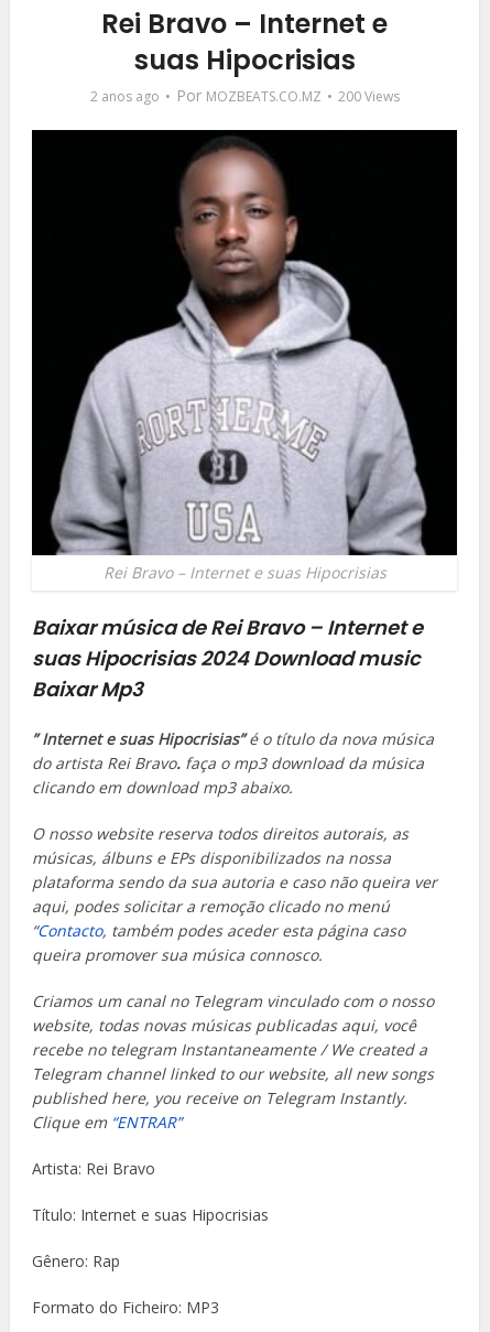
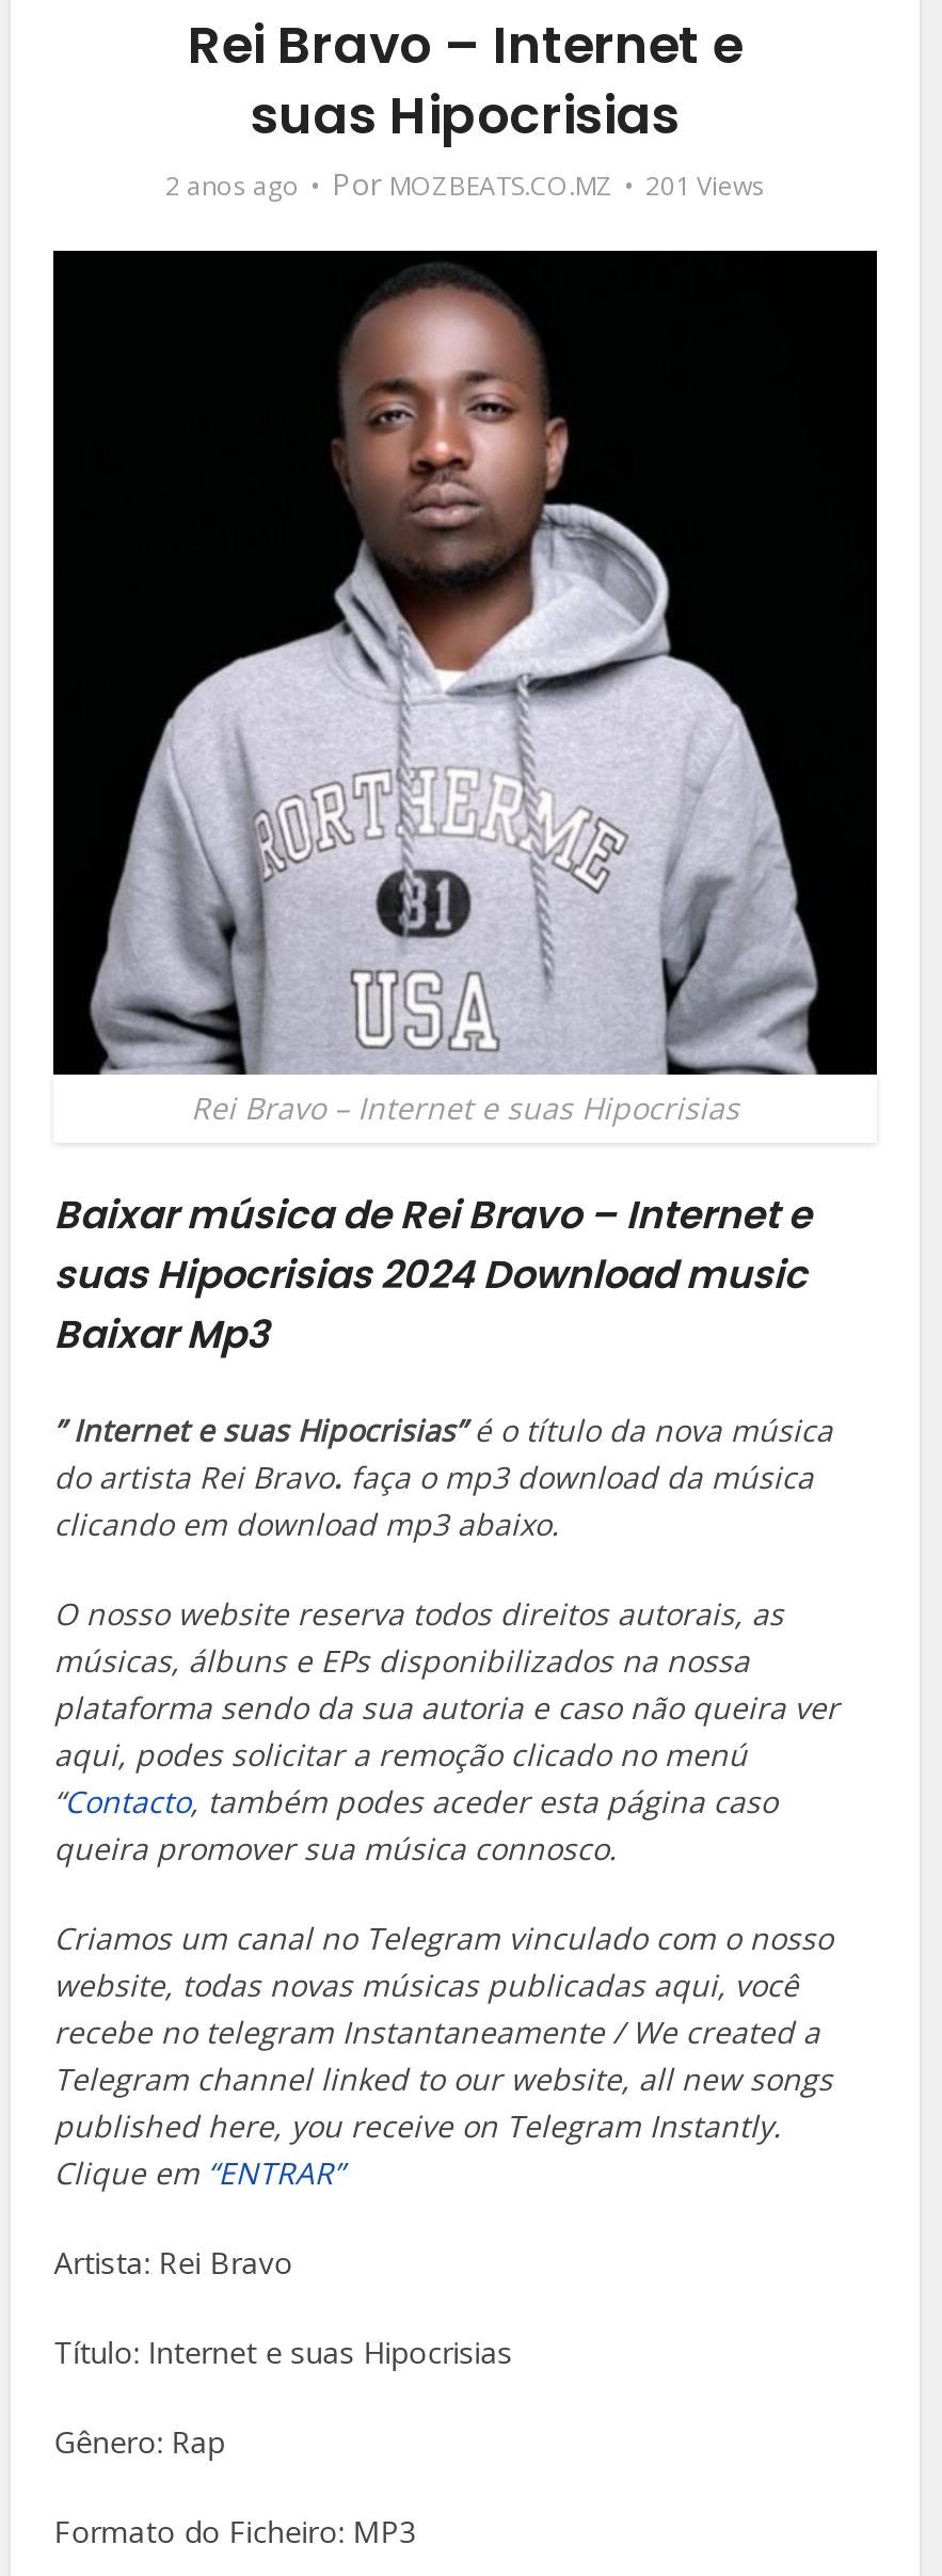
[90,85,399,106] 2 anos ago Por MOZBEATS.CO.MZ 200 Views -> [165,164,765,205] 2 anos ago Por MOZBEATS.CO.MZ 201 Views

